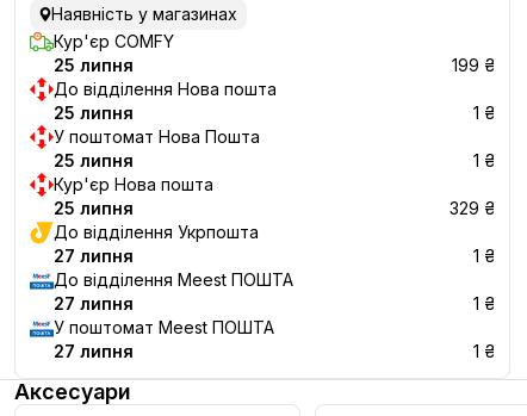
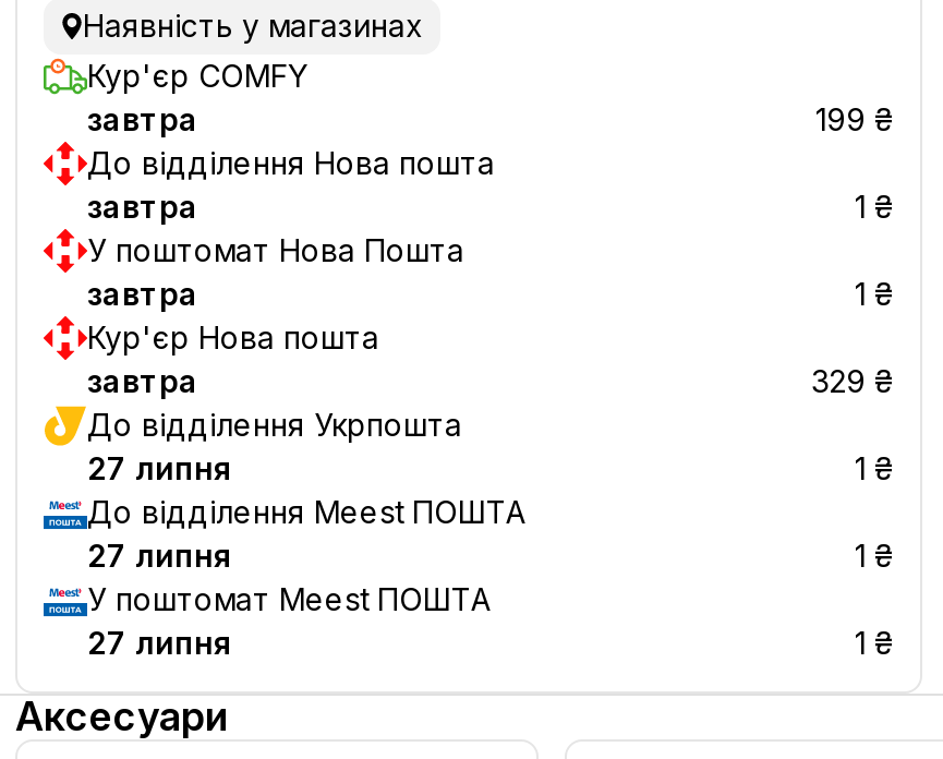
[54,55,134,76] 25 липня -> [87,101,198,138] завтра
[54,103,134,123] 25 липня -> [87,188,198,226] завтра
[54,151,134,171] 25 липня -> [87,276,198,313] завтра
[54,198,134,219] 25 липня -> [87,363,198,400] завтра

